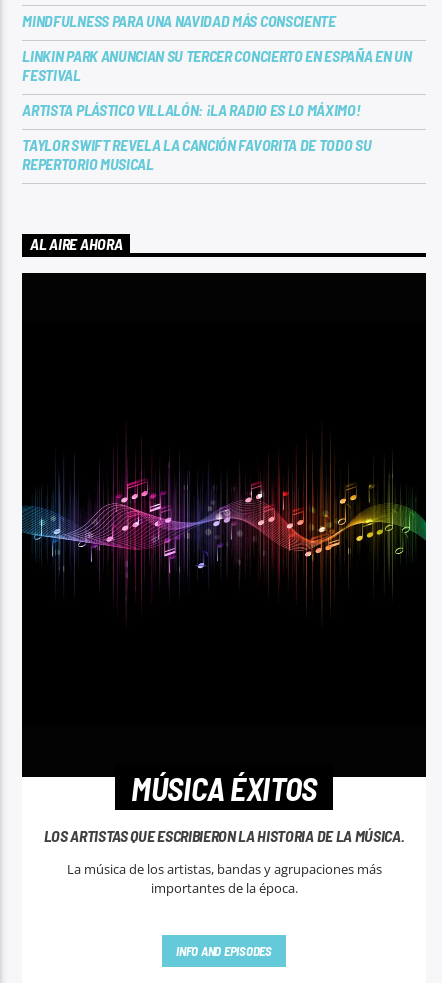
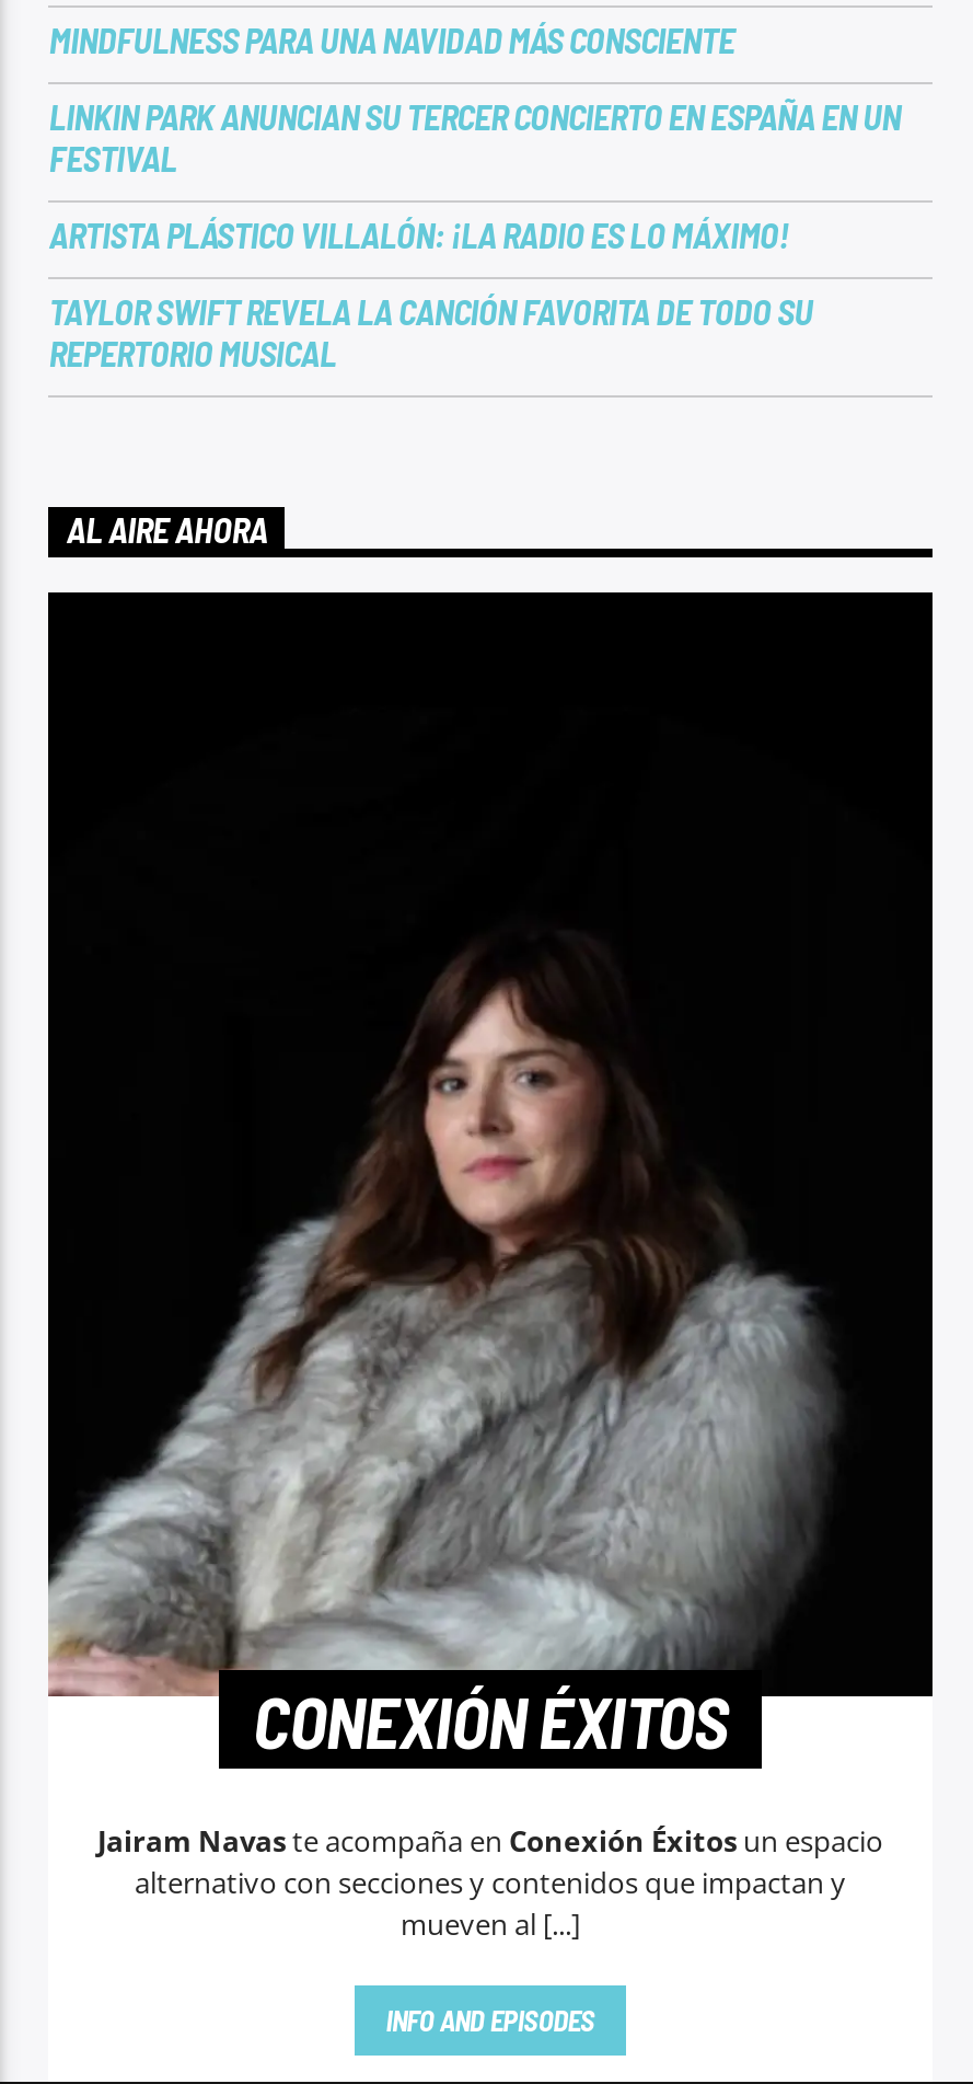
[21,461,427,897] [image] | MÚSICA ÉXITOS | LOS ARTISTAS QUE ESCRIBIERON LA HISTORIA DE LA MÚSICA. | La música de los artistas, bandas y agrupaciones más | importantes de la época. -> [48,954,891,1944] [image] | CONEXIÓN ÉXITOS | Jairam Navaste acompaña en Conexión Éxitos un espacio | alternativo con secciones y contenidos que impactan y | mueven al [...]

